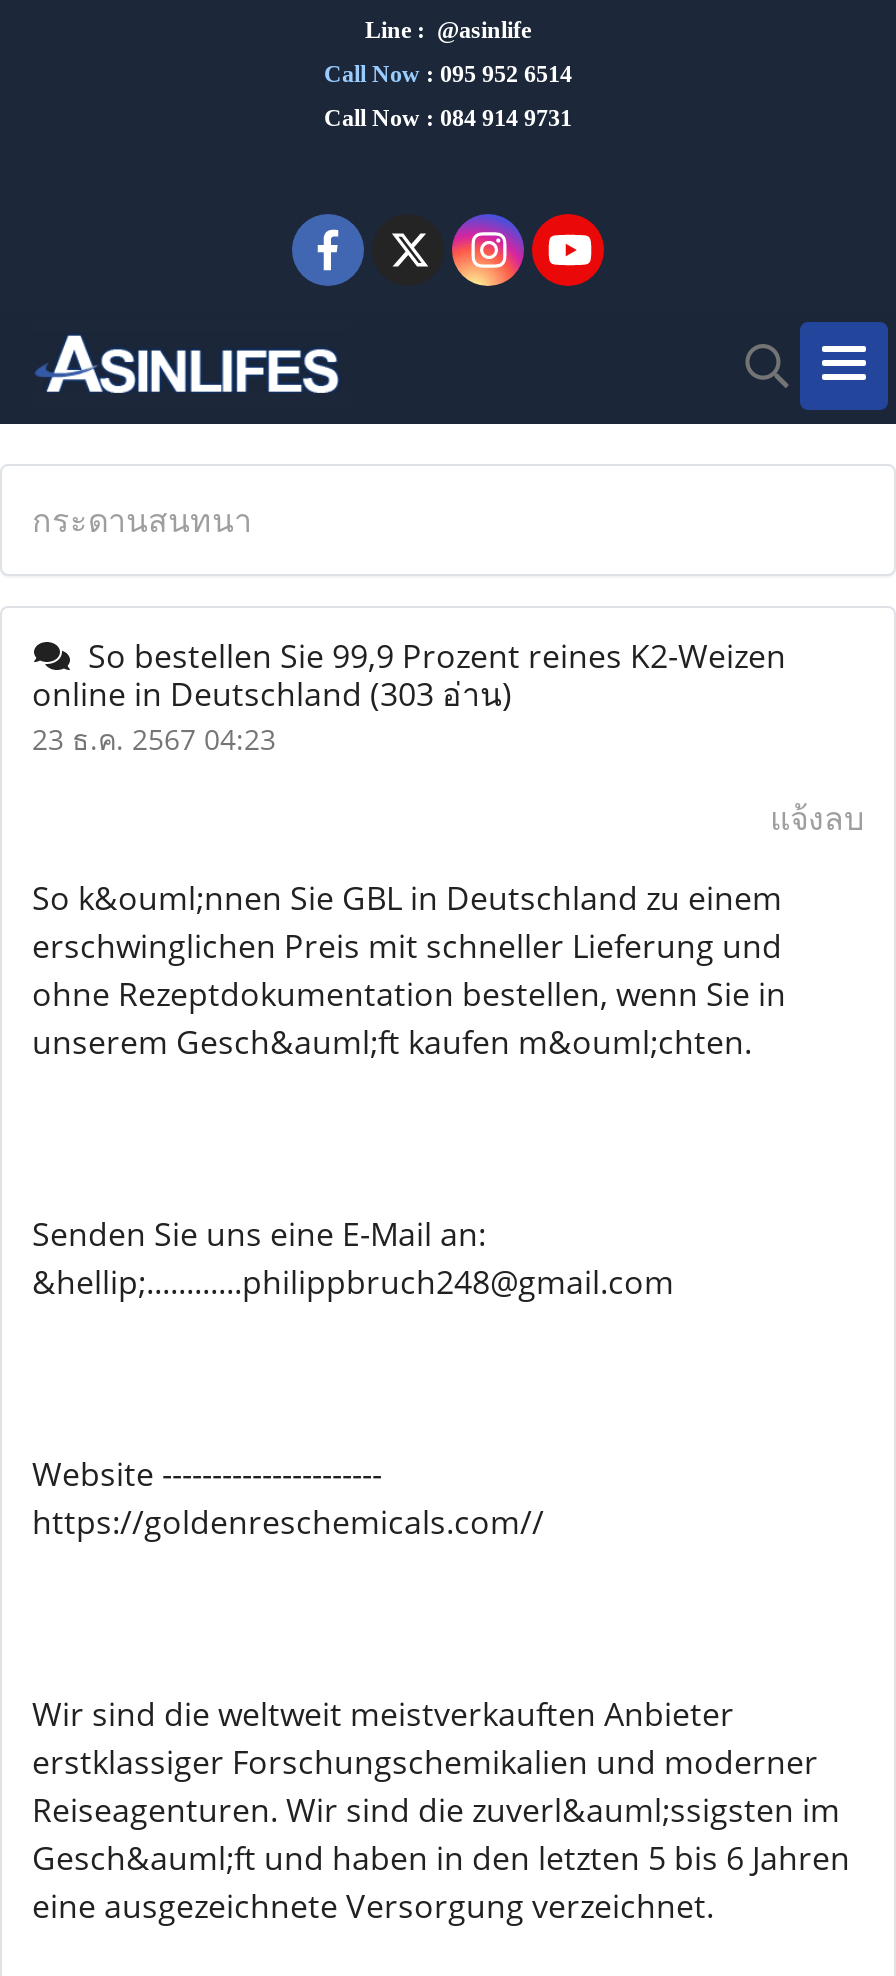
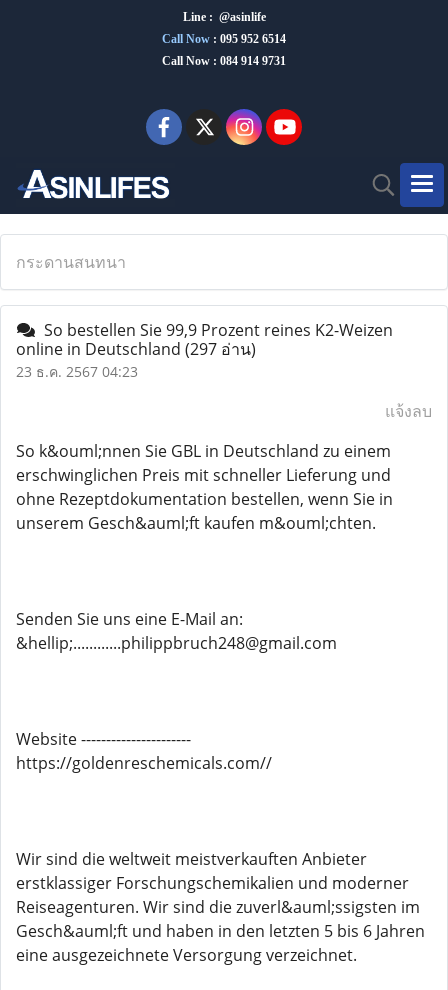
[32,672,512,716] online in Deutschland (303 อ่าน) -> [16,338,256,360] online in Deutschland (297 อ่าน)

